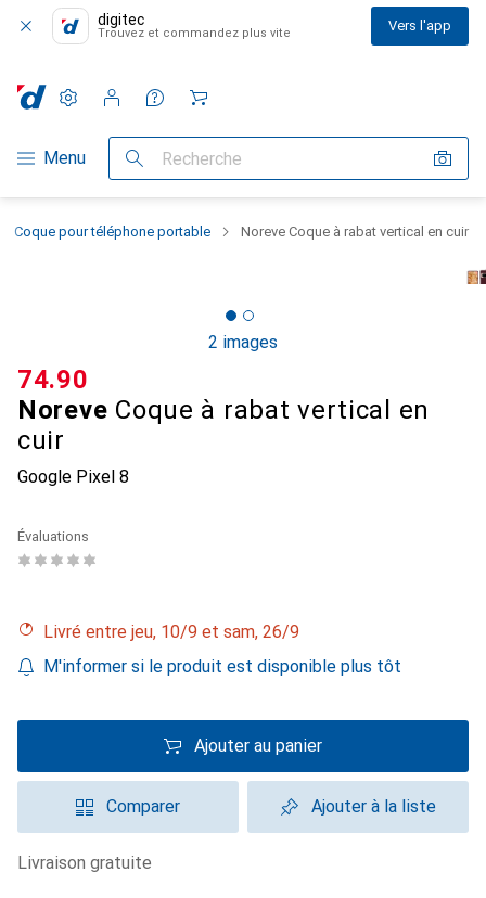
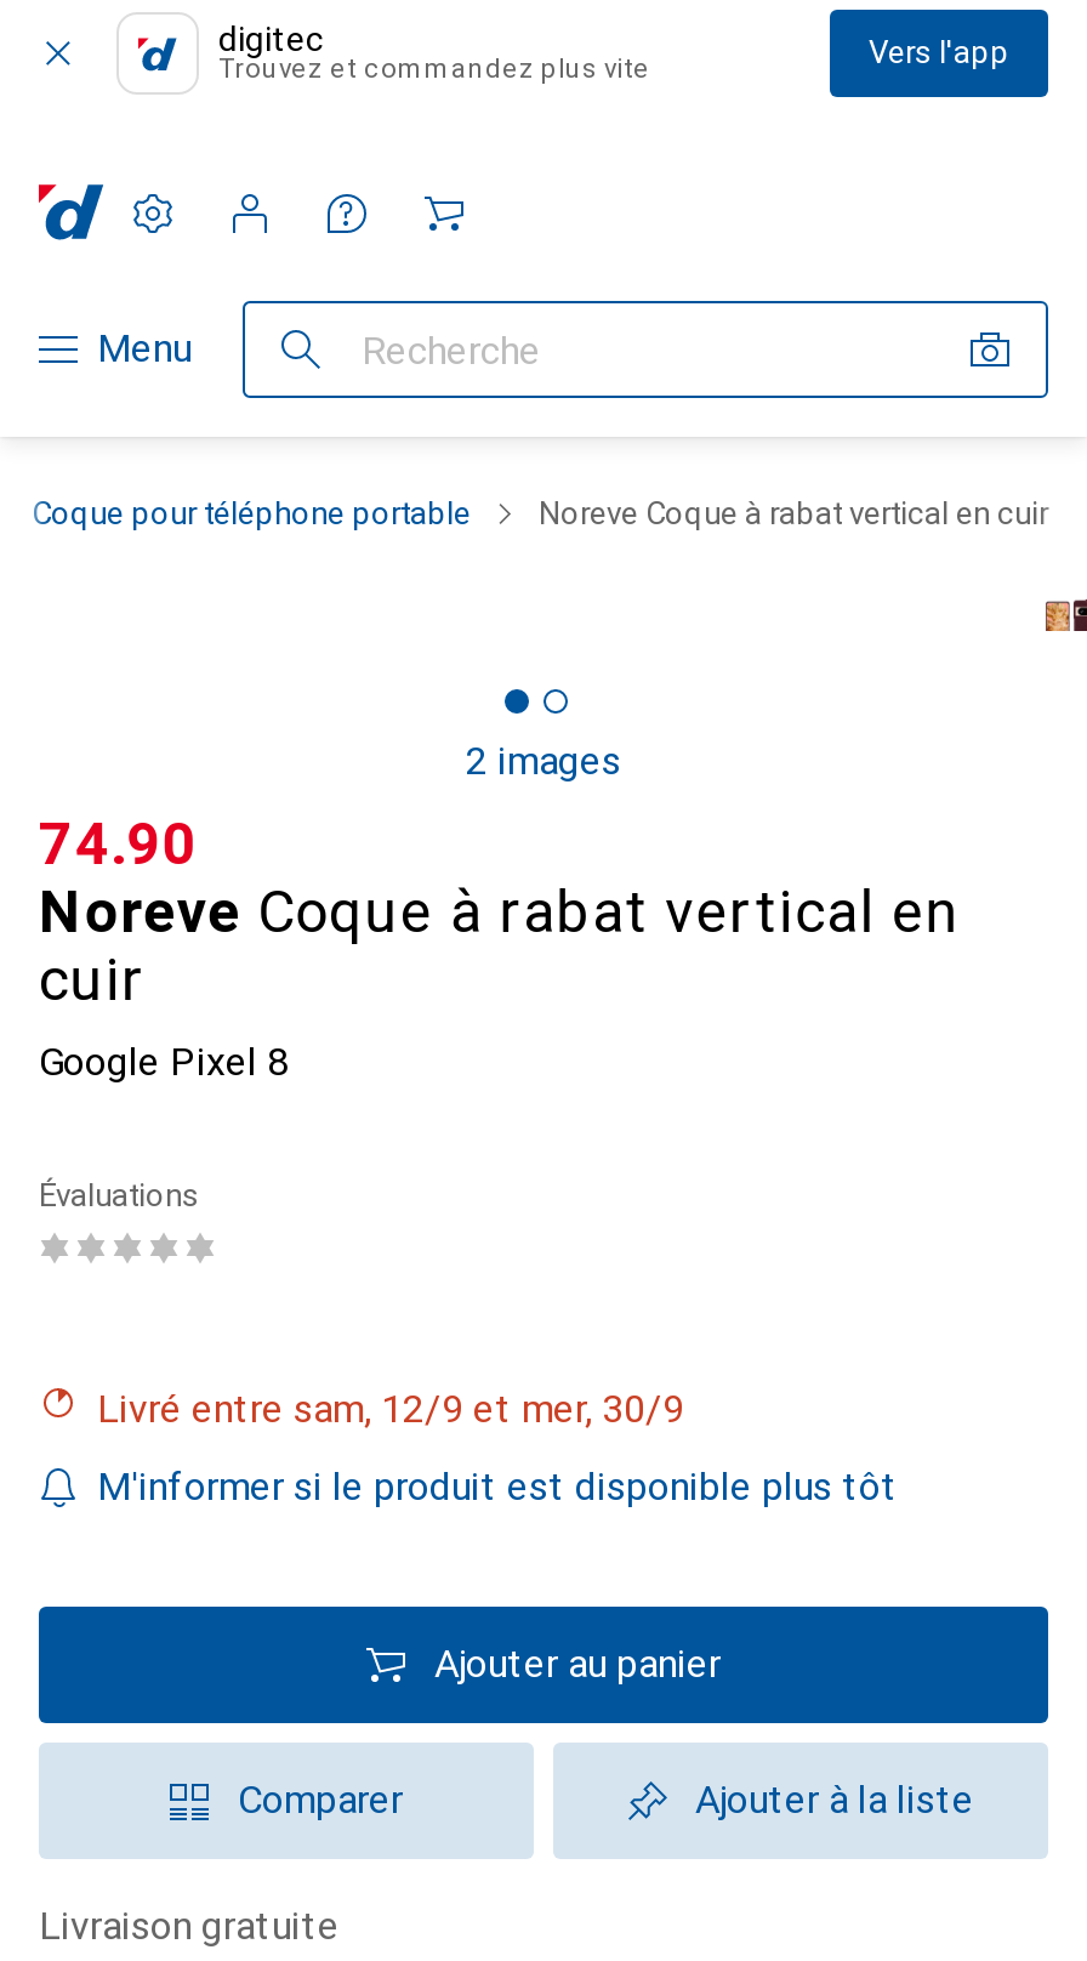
[53,621,299,642] Livré entre jeu, 10/9 et sam, 26/9 -> [119,1386,684,1432] Livré entre sam, 12/9 et mer, 30/9

